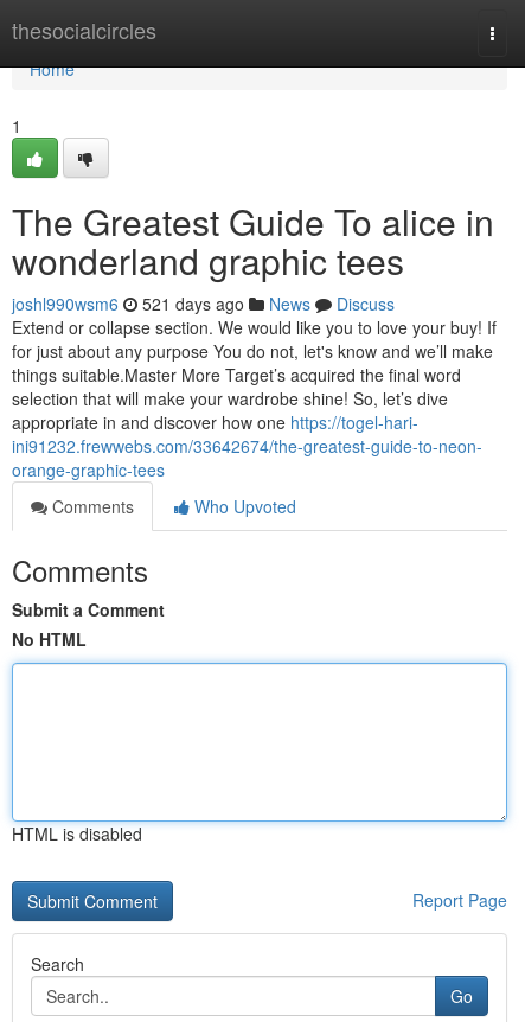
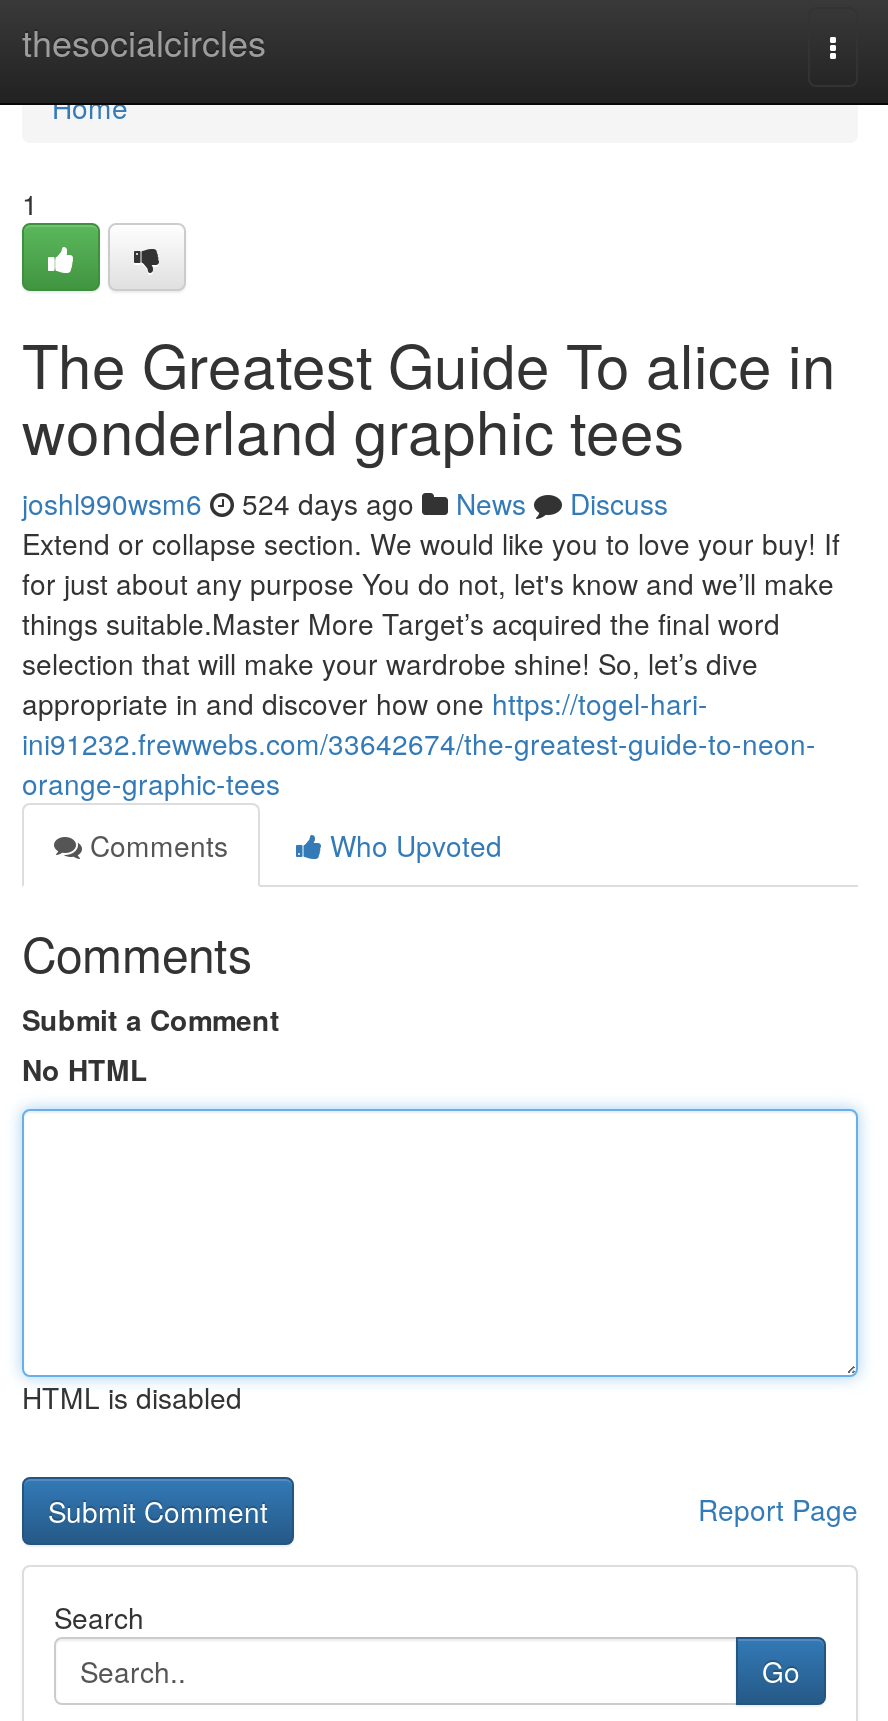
[12,292,395,315] joshl990wsm6 521 days ago News Discuss -> [22,483,668,523] joshl990wsm6 524 days ago News Discuss

